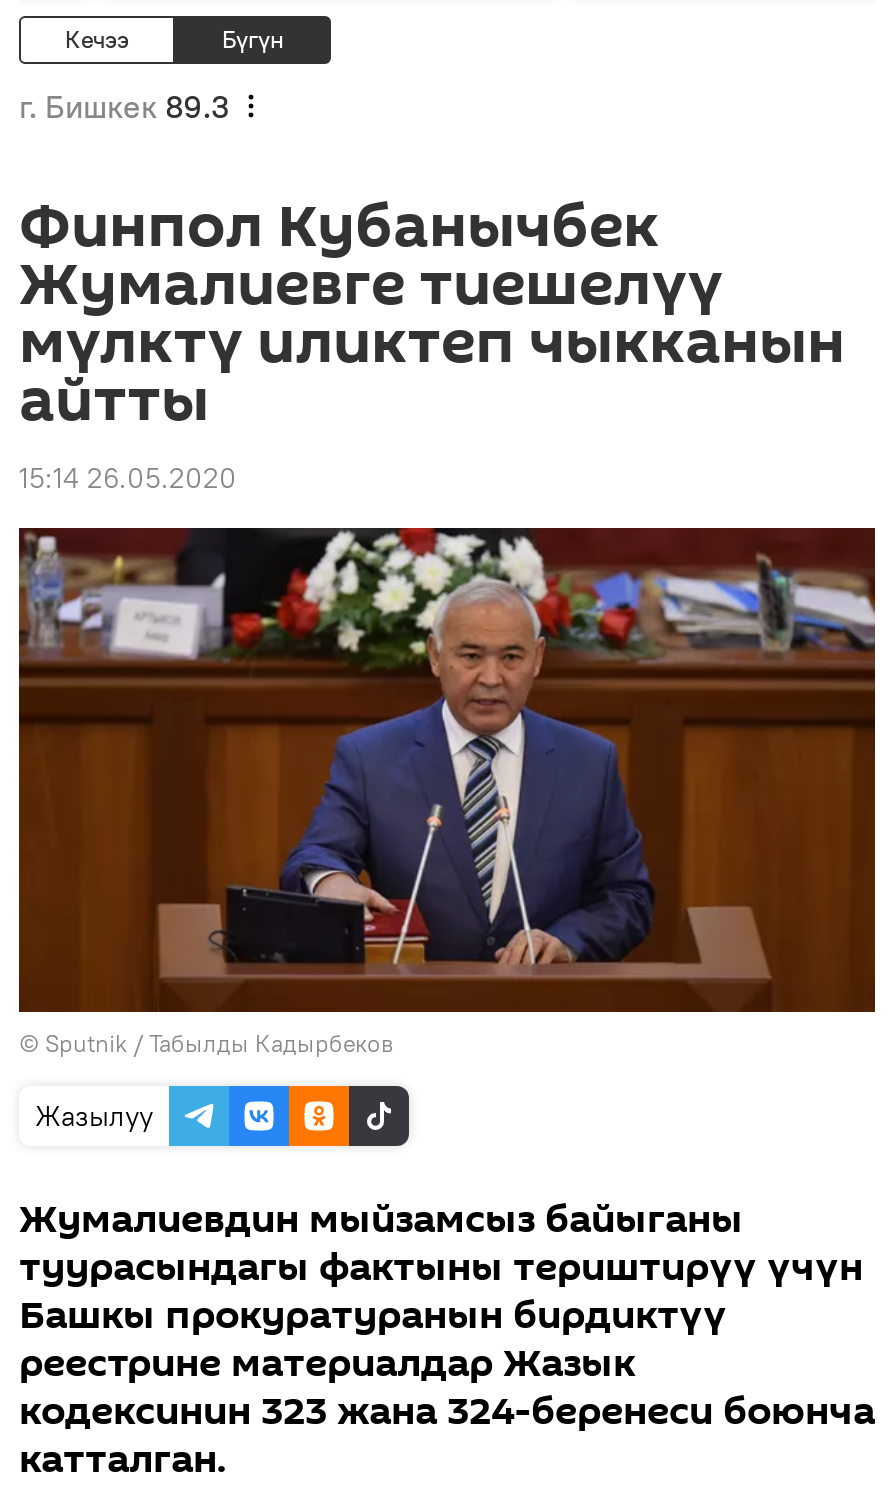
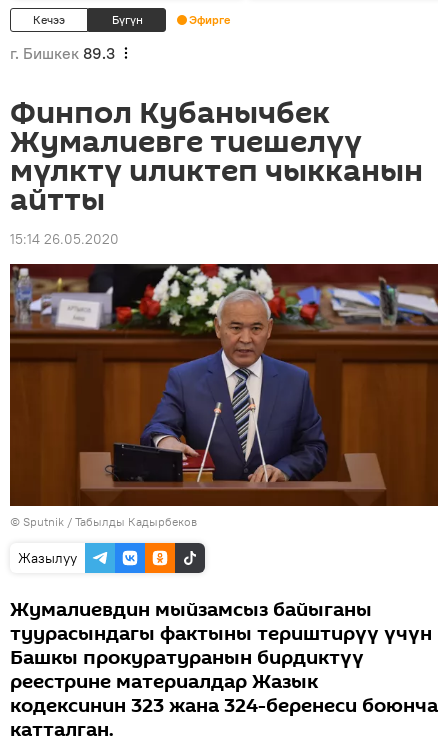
none -> [189,12,230,27] Эфирге

